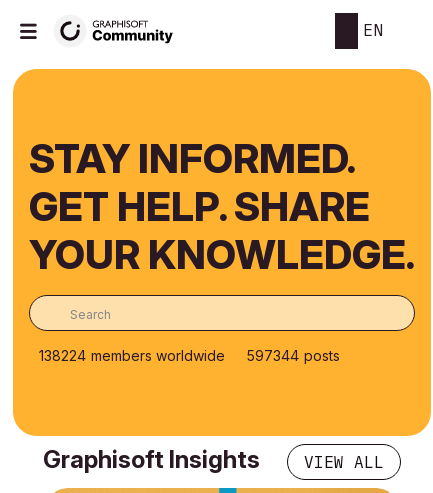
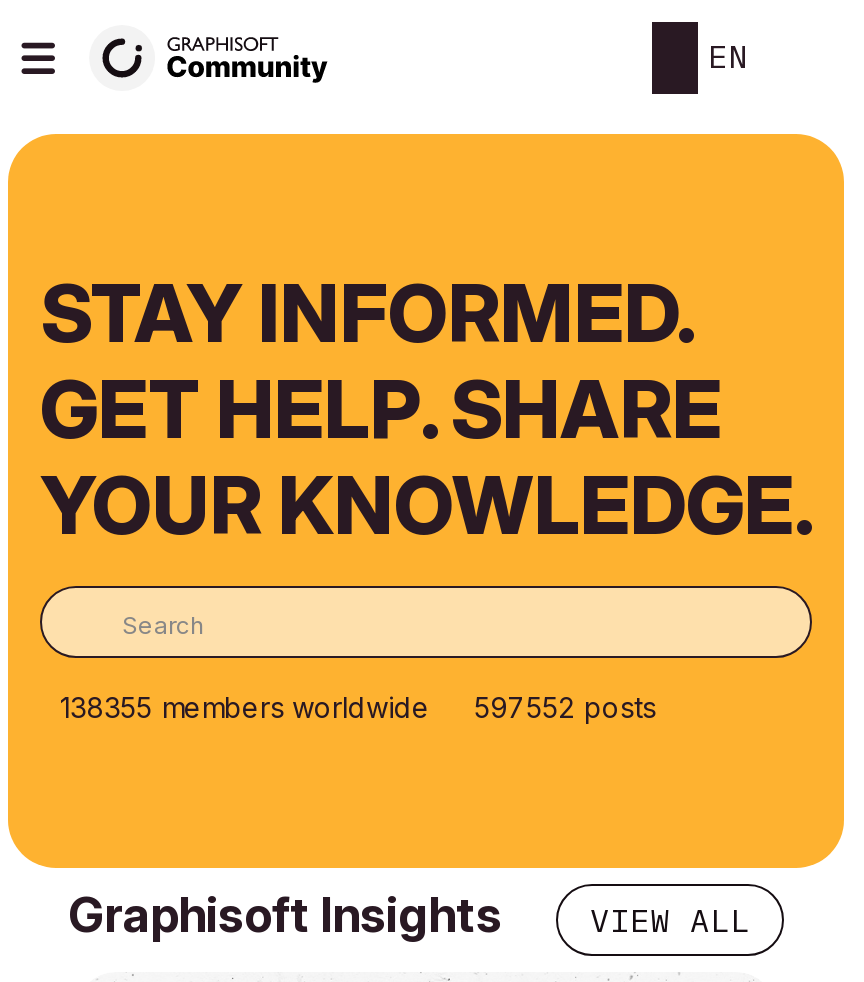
[39,346,225,363] 138224 members worldwide -> [60,689,430,723] 138355 members worldwide
[247,346,340,363] 597344 posts -> [474,689,656,723] 597552 posts

